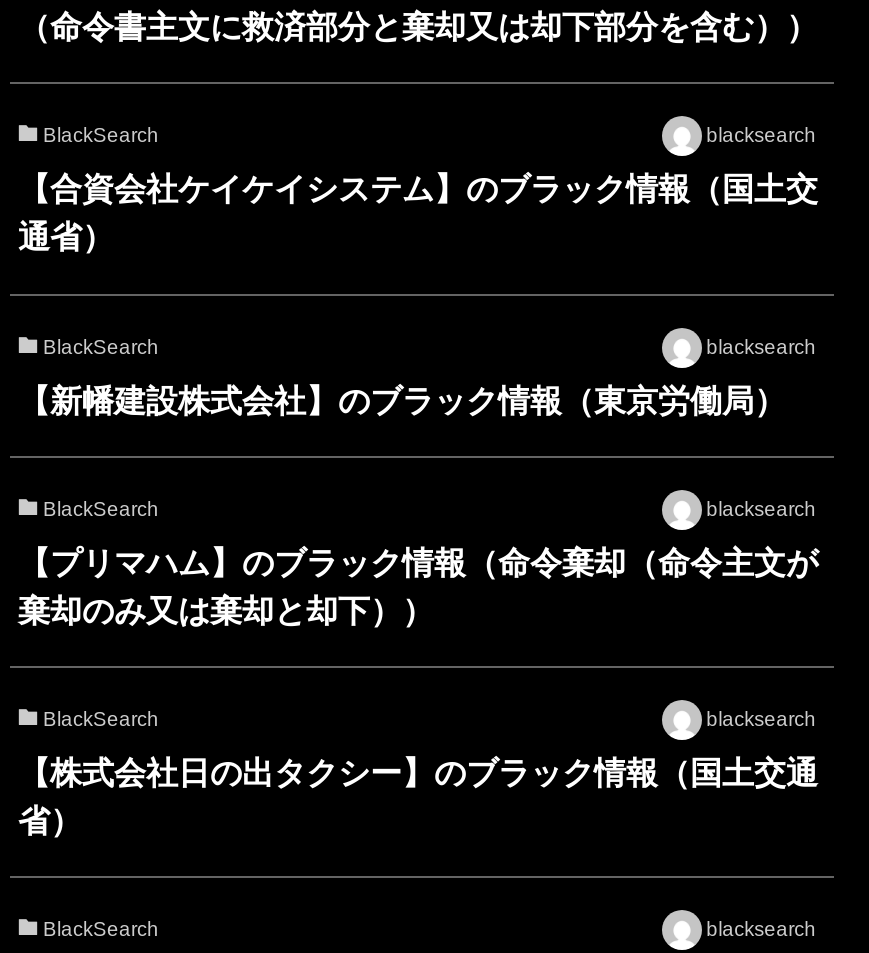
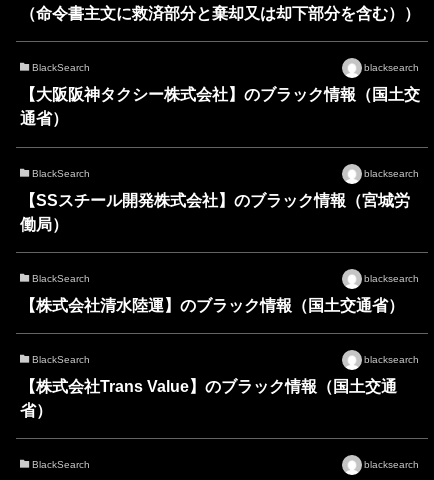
[18,171,818,207] 【合資会社ケイケイシステム】のブラック情報（国土交 -> [20,85,420,103] 【大阪阪神タクシー株式会社】のブラック情報（国土交
[18,381,786,417] 【新幡建設株式会社】のブラック情報（東京労働局） -> [20,191,410,233] 【SSスチール開発株式会社】のブラック情報（宮城労 | 働局）
moved [43,498,816,520] -> [32,273,419,284]: BlackSearch | blacksearch
[18,544,818,628] 【プリマハム】のブラック情報（命令棄却（命令主文が | 棄却のみ又は棄却と却下）） -> [20,296,404,314] 【株式会社清水陸運】のブラック情報（国土交通省）
[18,754,818,790] 【株式会社日の出タクシー】のブラック情報（国土交通 -> [20,377,397,395] 【株式会社Trans Value】のブラック情報（国土交通

